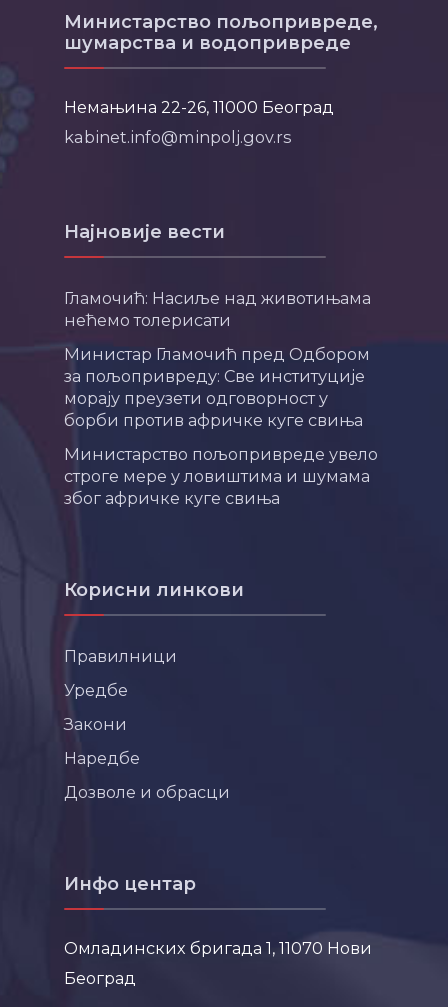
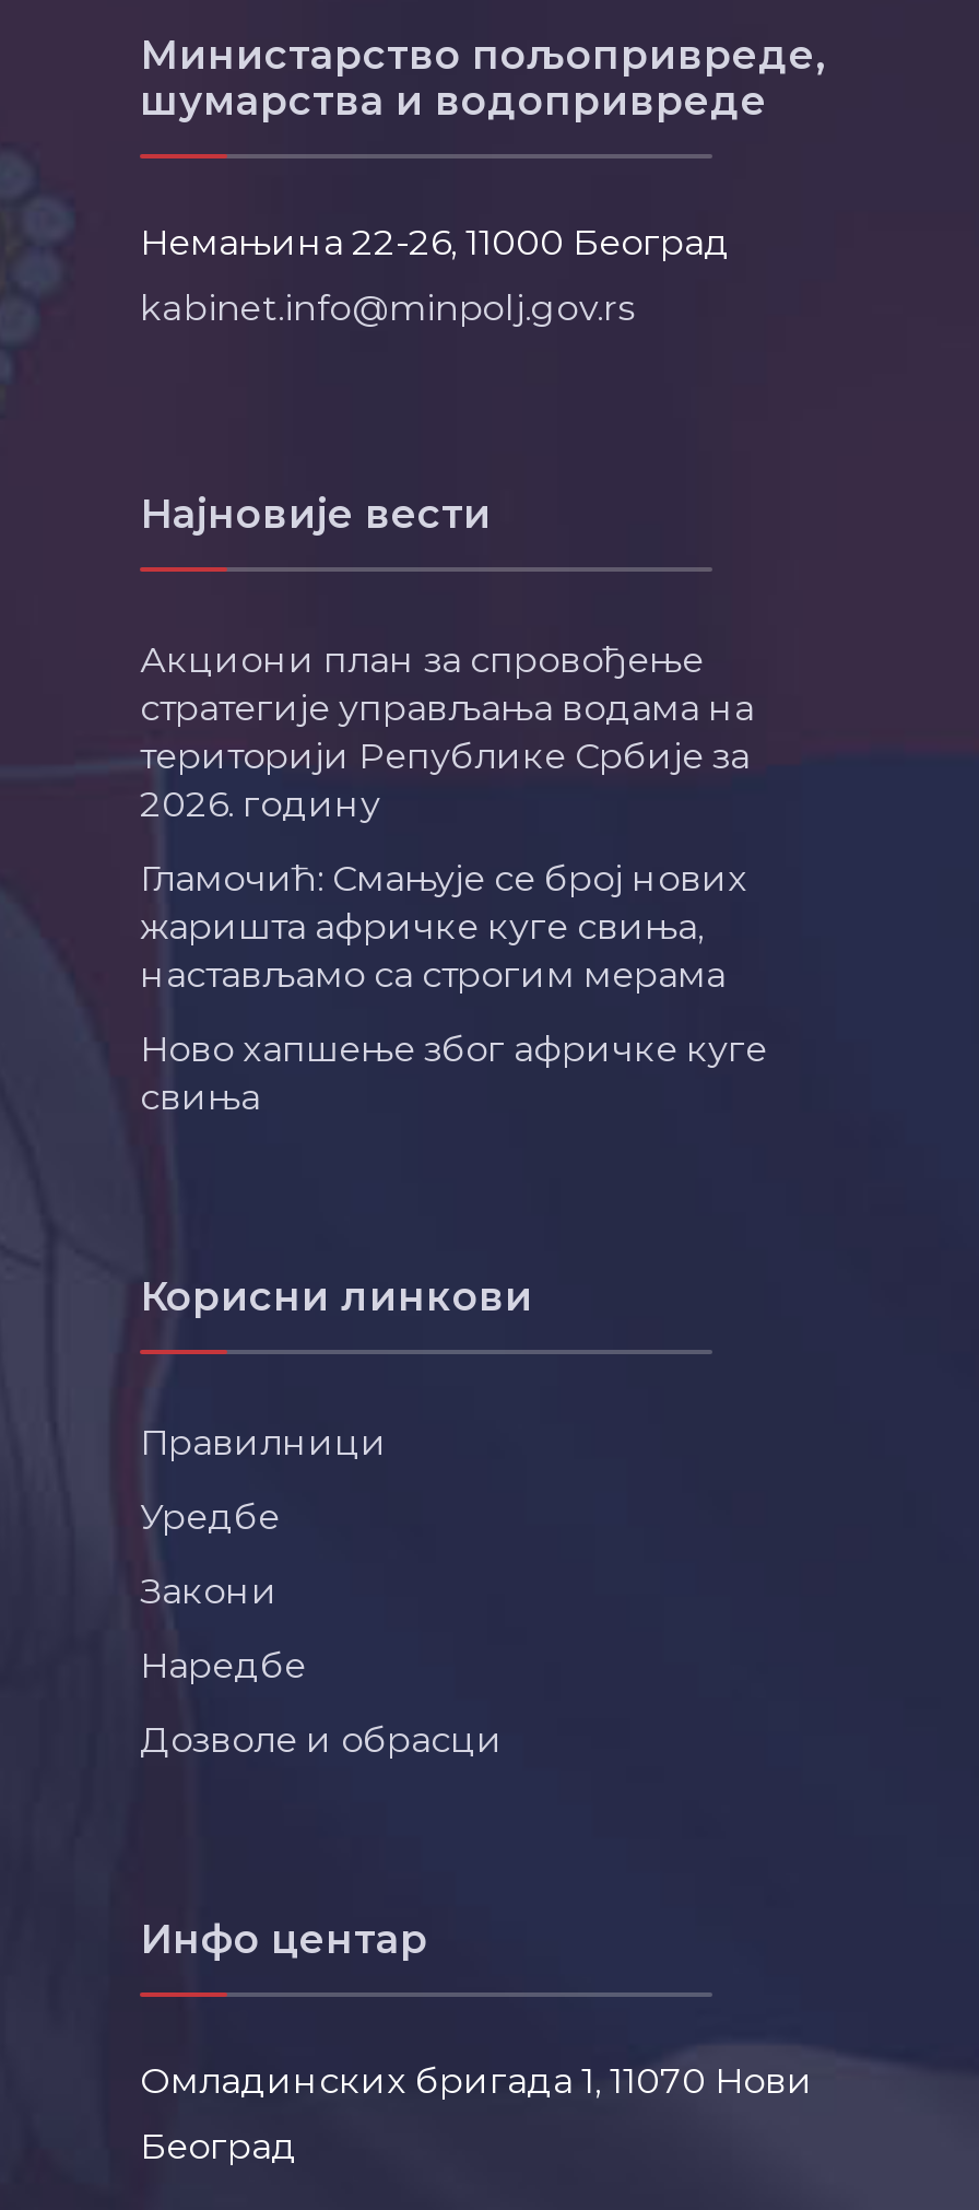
[64,288,371,330] Гламочић: Насиље над животињама | нећемо толерисати -> [140,638,754,826] Акциони план за спровођење | стратегије управљања водама на | територији Републике Србије за | 2026. годину
[64,344,370,430] Министар Гламочић пред Одбором | за пољопривреду: Све институције | морају преузети одговорност у | борби против афричке куге свиња -> [140,856,747,996] Гламочић: Смањује се број нових | жаришта афричке куге свиња, | настављамо са строгим мерама
[64,444,378,508] Министарство пољопривреде увело | строге мере у ловиштима и шумама | због афричке куге свиња -> [140,1027,767,1119] Ново хапшење због афричке куге | свиња

